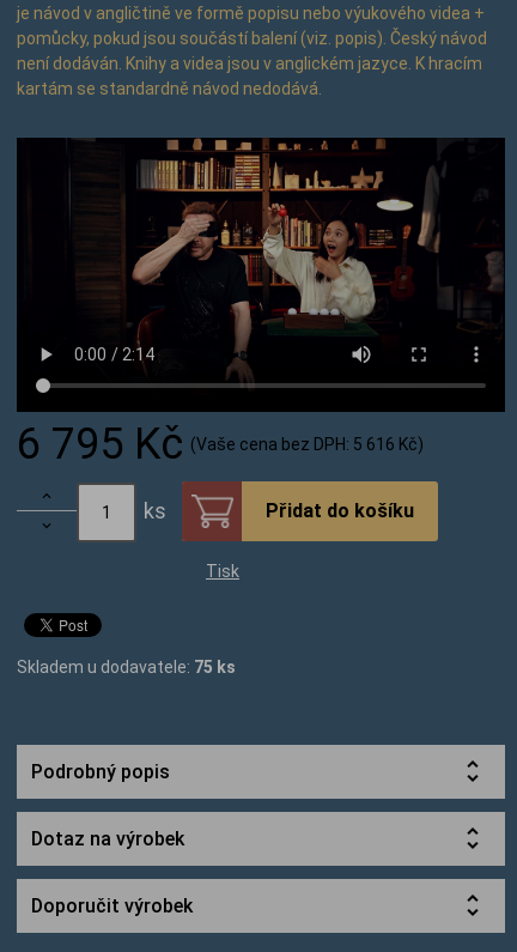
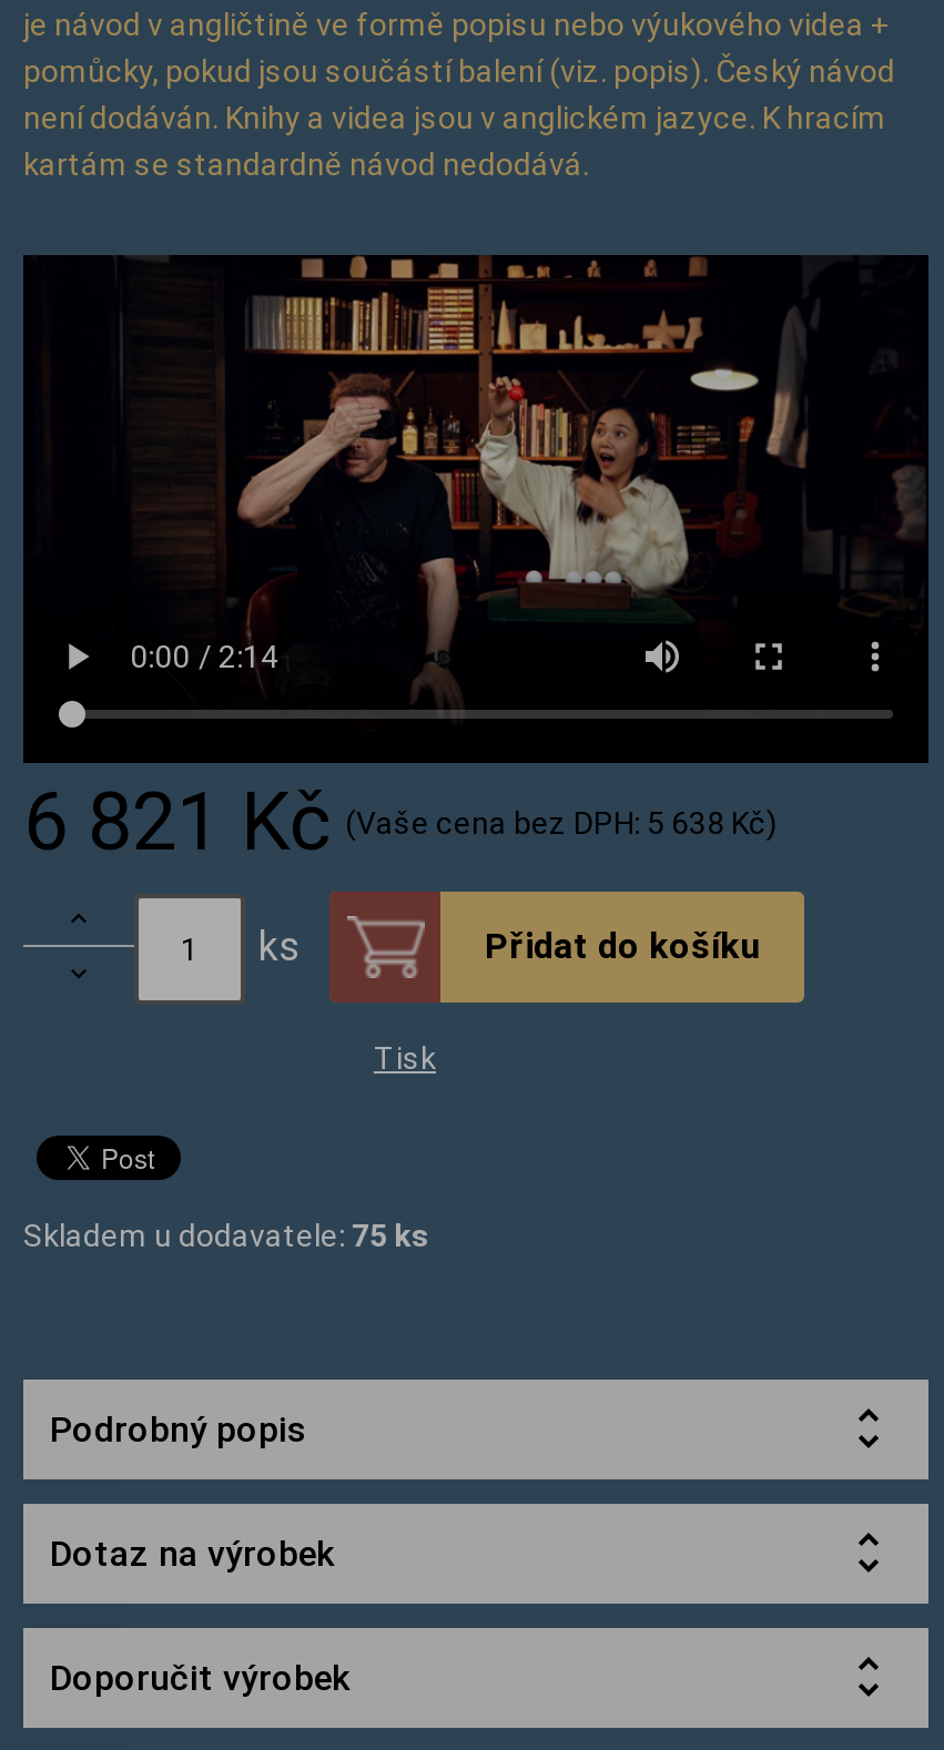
[17,420,424,470] 6 795 Kč (Vaše cena bez DPH:5 616 Kč) -> [23,777,778,870] 6 821 Kč (Vaše cena bez DPH:5 638 Kč)

